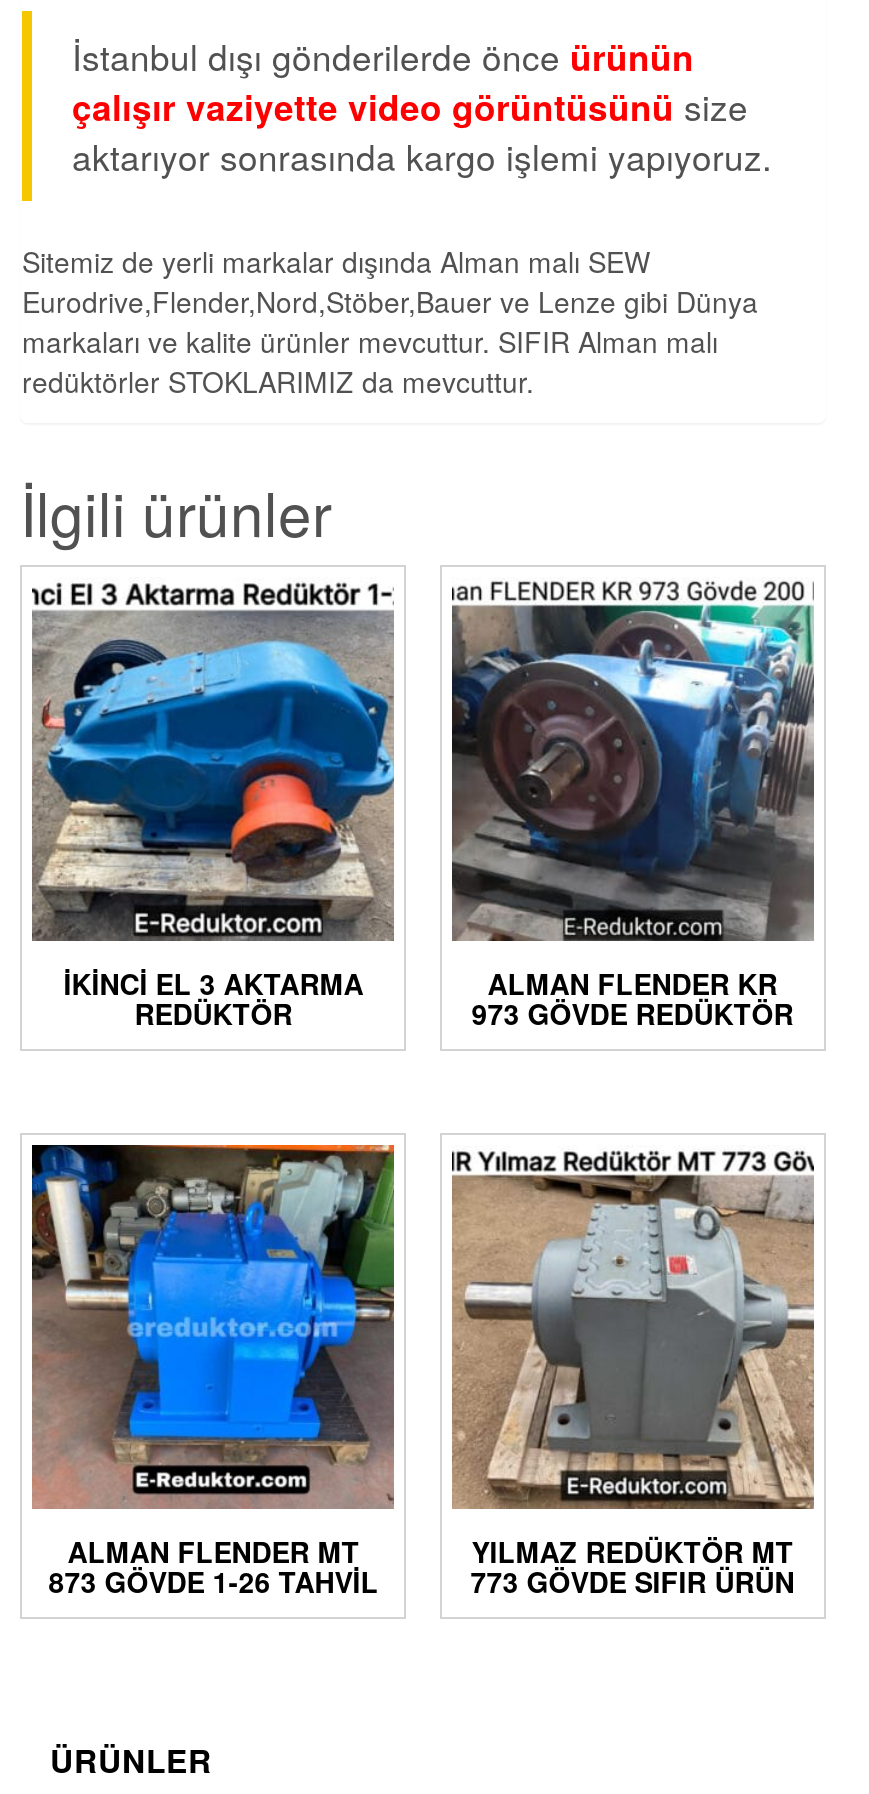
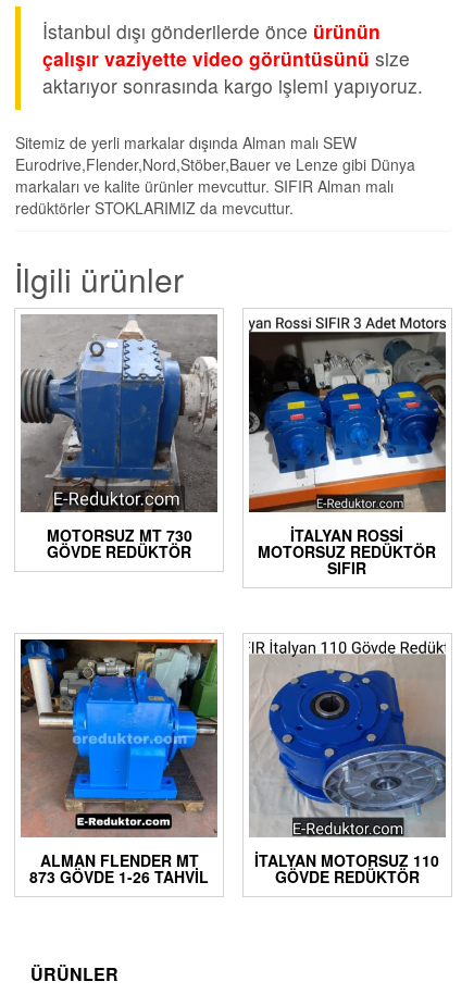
[32,577,396,1032] [image] | İKINCI EL 3 AKTARMA | REDÜKTÖR -> [21,313,219,562] [image] | MOTORSUZ MT 730 | GÖVDE REDÜKTÖR
[450,581,814,1032] [image] | ALMAN FLENDER KR | 973 GÖVDE REDÜKTÖR -> [249,318,446,578] [image] | İTALYAN ROSSI | MOTORSUZ REDÜKTÖR | SIFIR
[450,1149,814,1601] [image] | YILMAZ REDÜKTÖR MT | 773 GÖVDE SIFIR ÜRÜN -> [249,641,447,887] [image] | İTALYAN MOTORSUZ 110 | GÖVDE REDÜKTÖR

